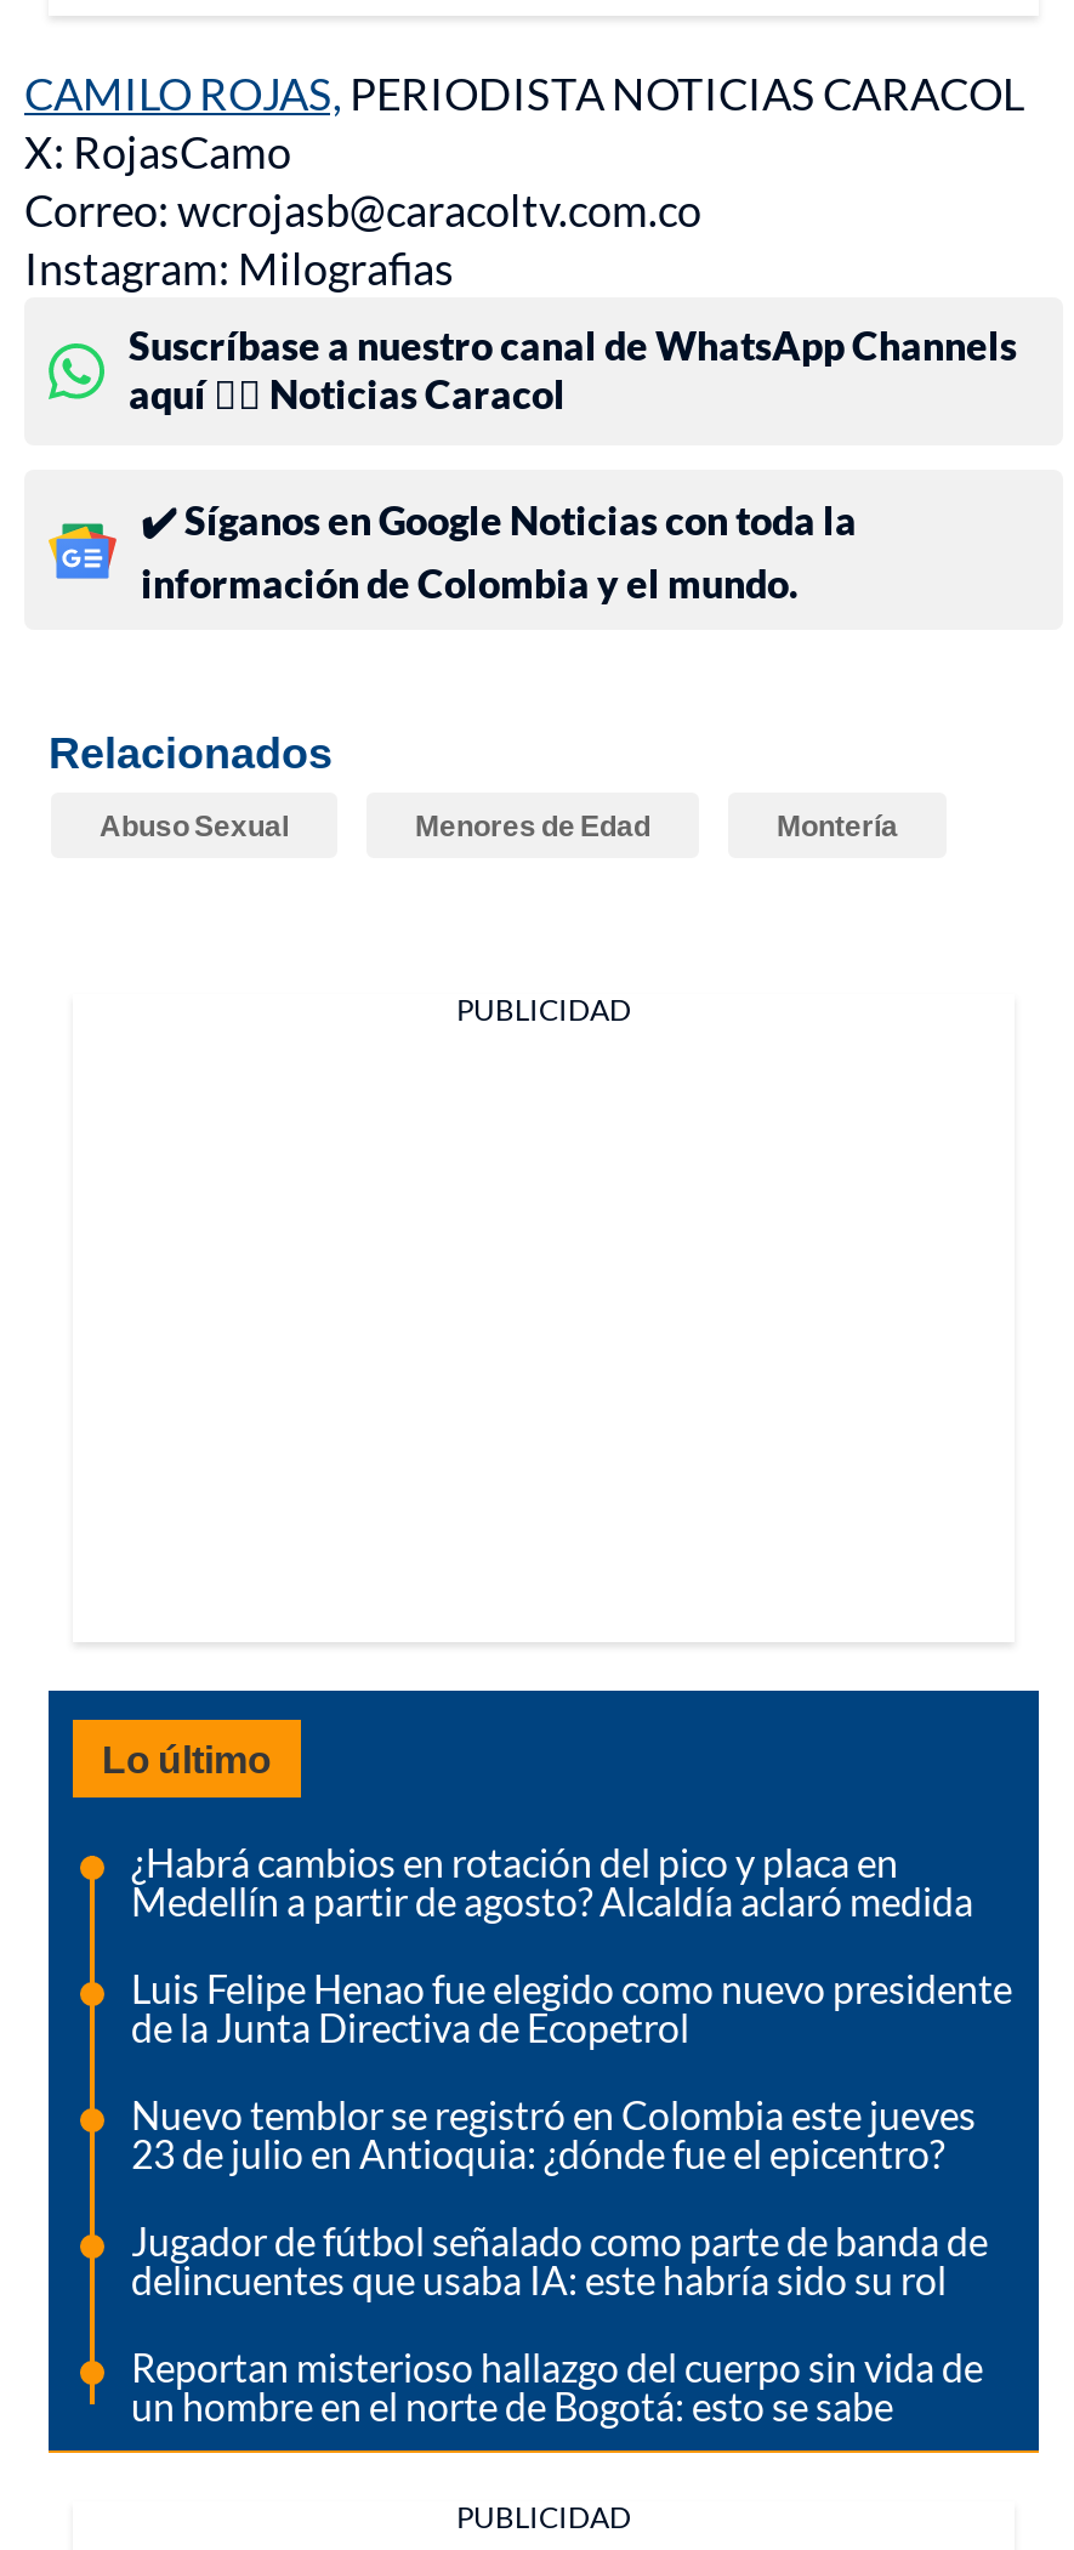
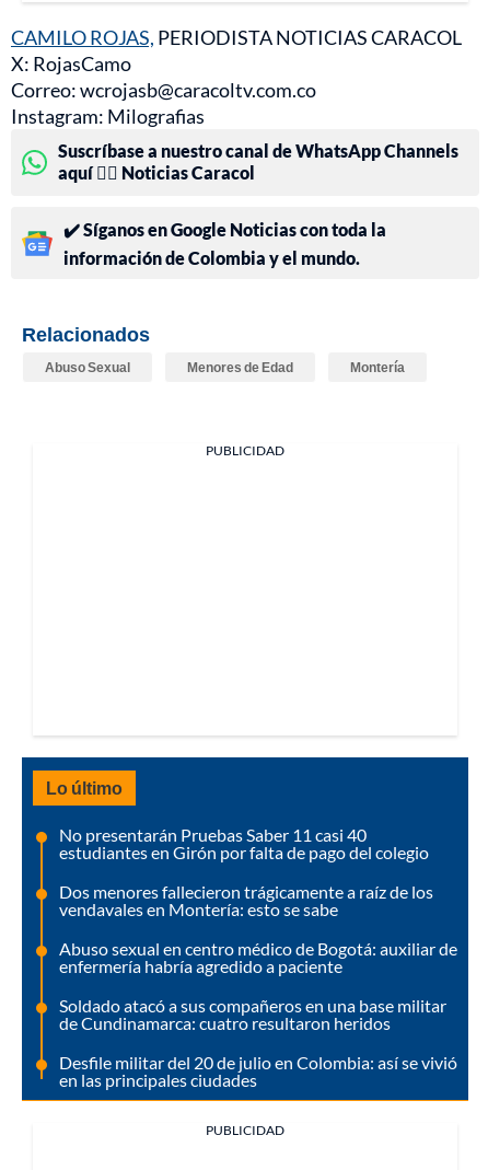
[131,1839,973,1924] ¿Habrá cambios en rotación del pico y placa en | Medellín a partir de agosto? Alcaldía aclaró medida -> [59,824,429,863] No presentarán Pruebas Saber 11 casi 40 | estudiantes en Girón por falta de pago del colegio
[131,1965,1012,2050] Luis Felipe Henao fue elegido como nuevo presidente | de la Junta Directiva de Ecopetrol -> [59,881,433,920] Dos menores fallecieron trágicamente a raíz de los | vendavales en Montería: esto se sabe
[131,2092,976,2177] Nuevo temblor se registró en Colombia este jueves | 23 de julio en Antioquia: ¿dónde fue el epicentro? -> [59,938,457,976] Abuso sexual en centro médico de Bogotá: auxiliar de | enfermería habría agredido a paciente
[131,2218,988,2303] Jugador de fútbol señalado como parte de banda de | delincuentes que usaba IA: este habría sido su rol -> [59,995,446,1033] Soldado atacó a sus compañeros en una base militar | de Cundinamarca: cuatro resultaron heridos
[131,2344,983,2429] Reportan misterioso hallazgo del cuerpo sin vida de | un hombre en el norte de Bogotá: esto se sabe -> [59,1052,457,1090] Desfile militar del 20 de julio en Colombia: así se vivió | en las principales ciudades

